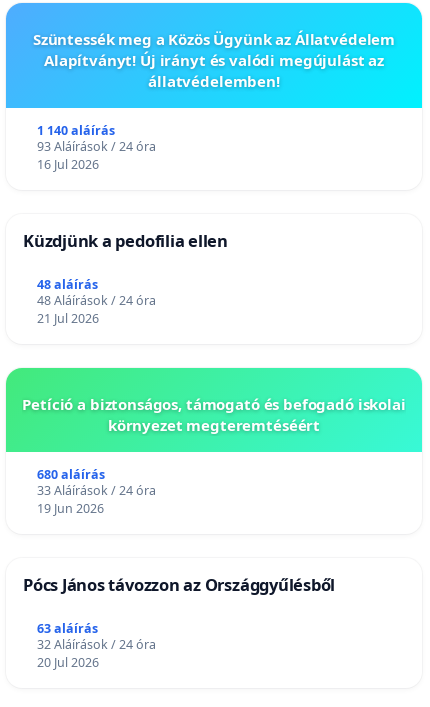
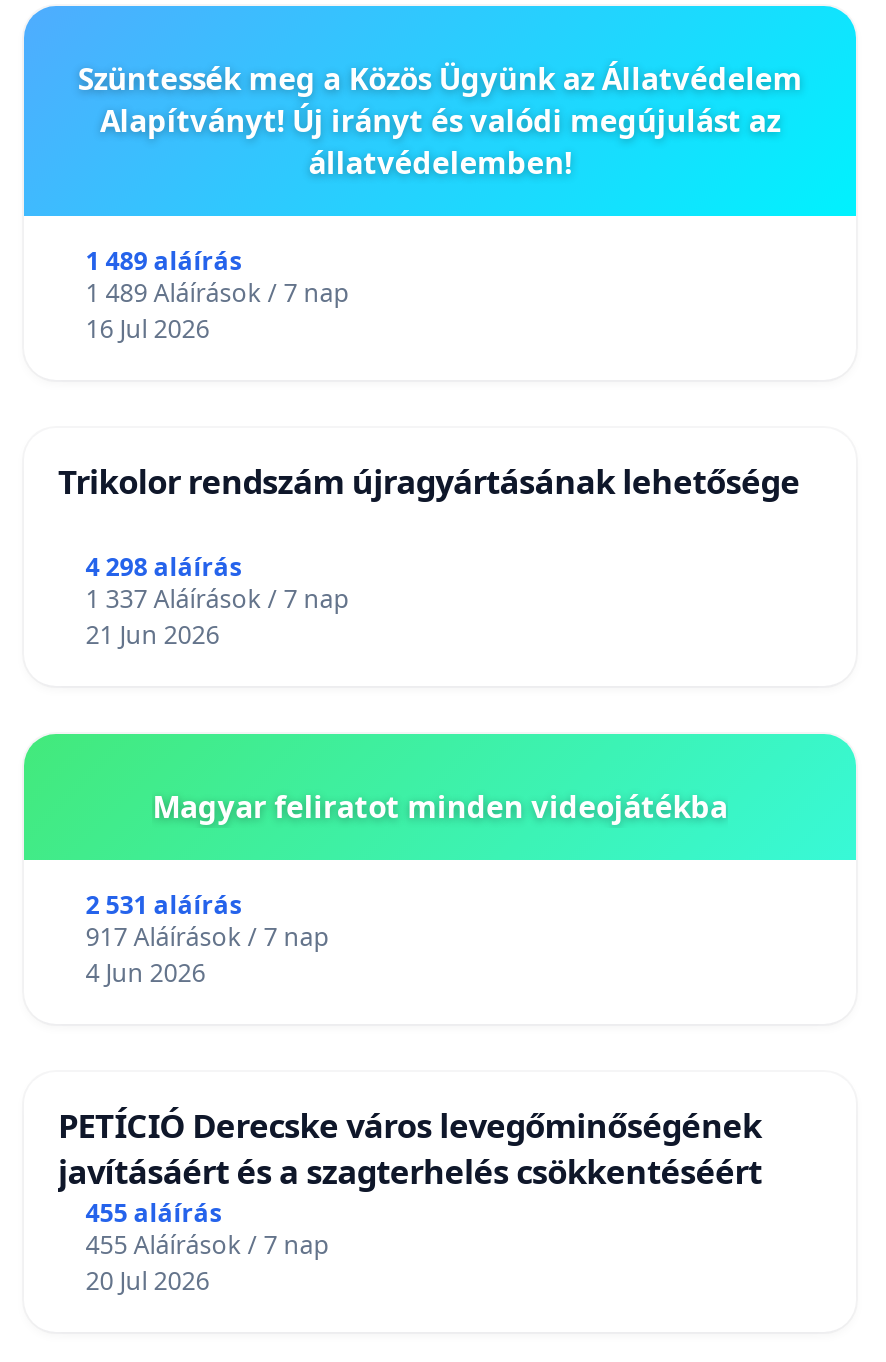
[37,122,115,139] 1 140 aláírás -> [86,243,242,277] 1 489 aláírás
[37,138,156,155] 93 Aláírások / 24 óra -> [86,275,350,309] 1 489 Aláírások / 7 nap
[23,229,228,327] Küzdjünk a pedofilia ellen | 48 aláírás | 48 Aláírások / 24 óra | 21 Jul 2026 -> [58,457,800,653] Trikolor rendszám újragyártásának lehetősége | 4 298 aláírás | 1 337 Aláírások / 7 nap | 21 Jun 2026
[22,394,406,653] Petíció a biztonságos, támogató és befogadó iskolai | környezet megteremtéséért | 680 aláírás | 33 Aláírások / 24 óra | 19 Jun 2026 | Pócs János távozzon az Országgyűlésből | 63 aláírás | 32 Aláírások / 24 óra -> [58,787,762,1263] Magyar feliratot minden videojátékba | 2 531 aláírás | 917 Aláírások / 7 nap | 4 Jun 2026 | PETÍCIÓ Derecske város levegőminőségének | javításáért és a szagterhelés csökkentéséért | 455 aláírás | 455 Aláírások / 7 nap

